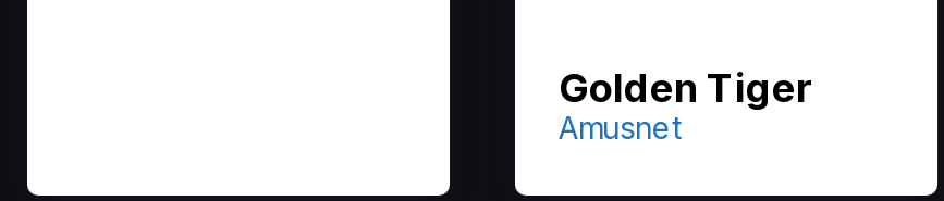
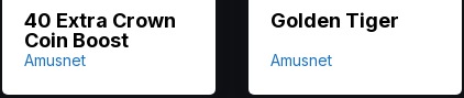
none -> [24,9,176,69] 40 Extra Crown | Coin Boost | Amusnet

